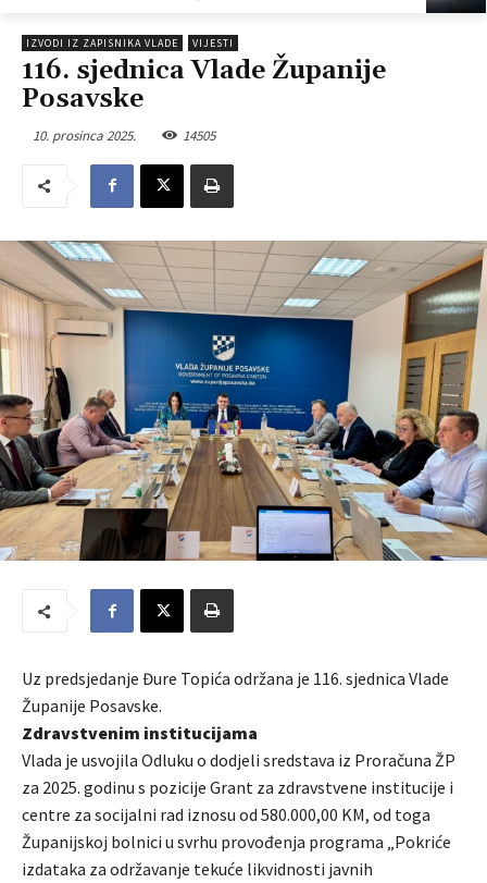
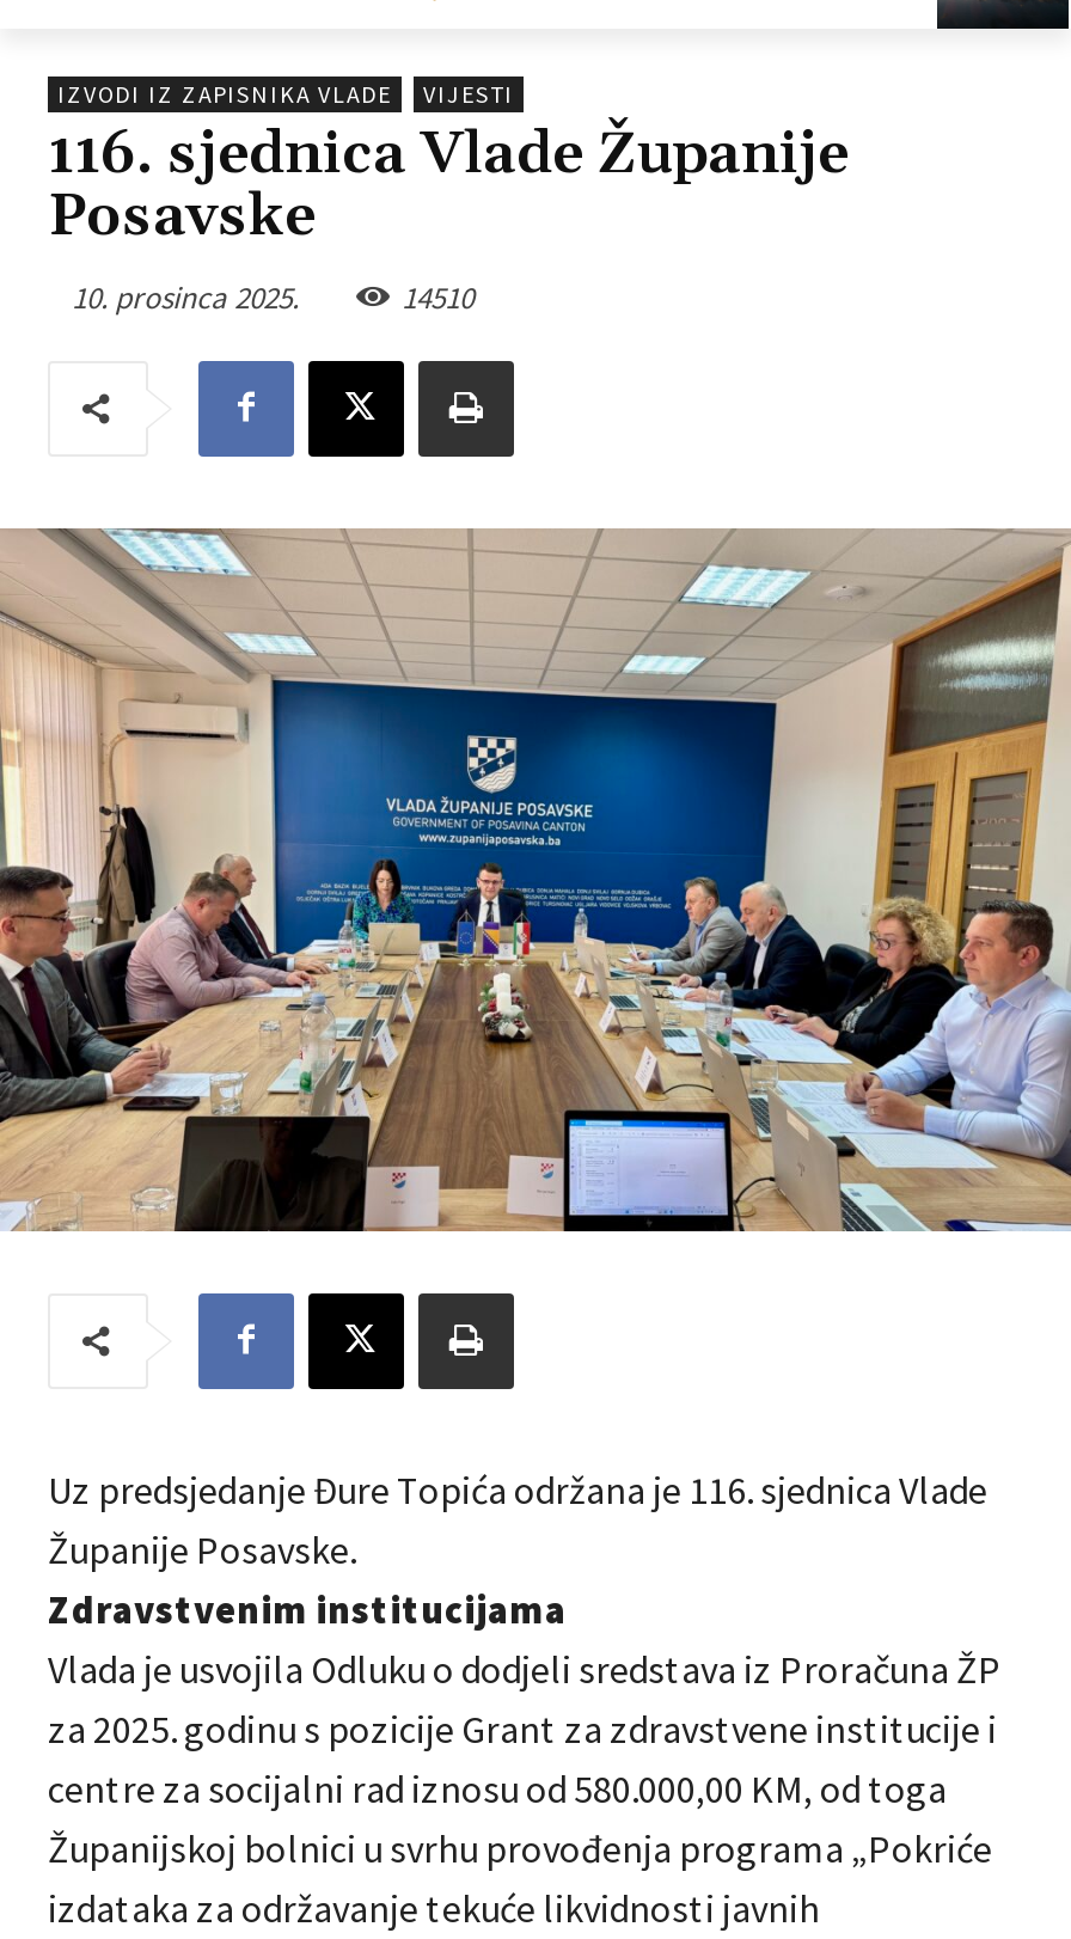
[183,126,215,145] 14505 -> [402,277,473,318] 14510

